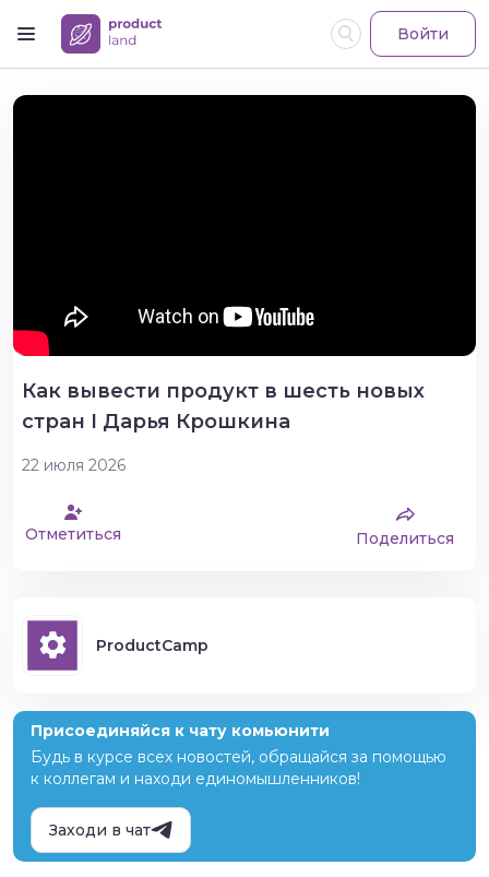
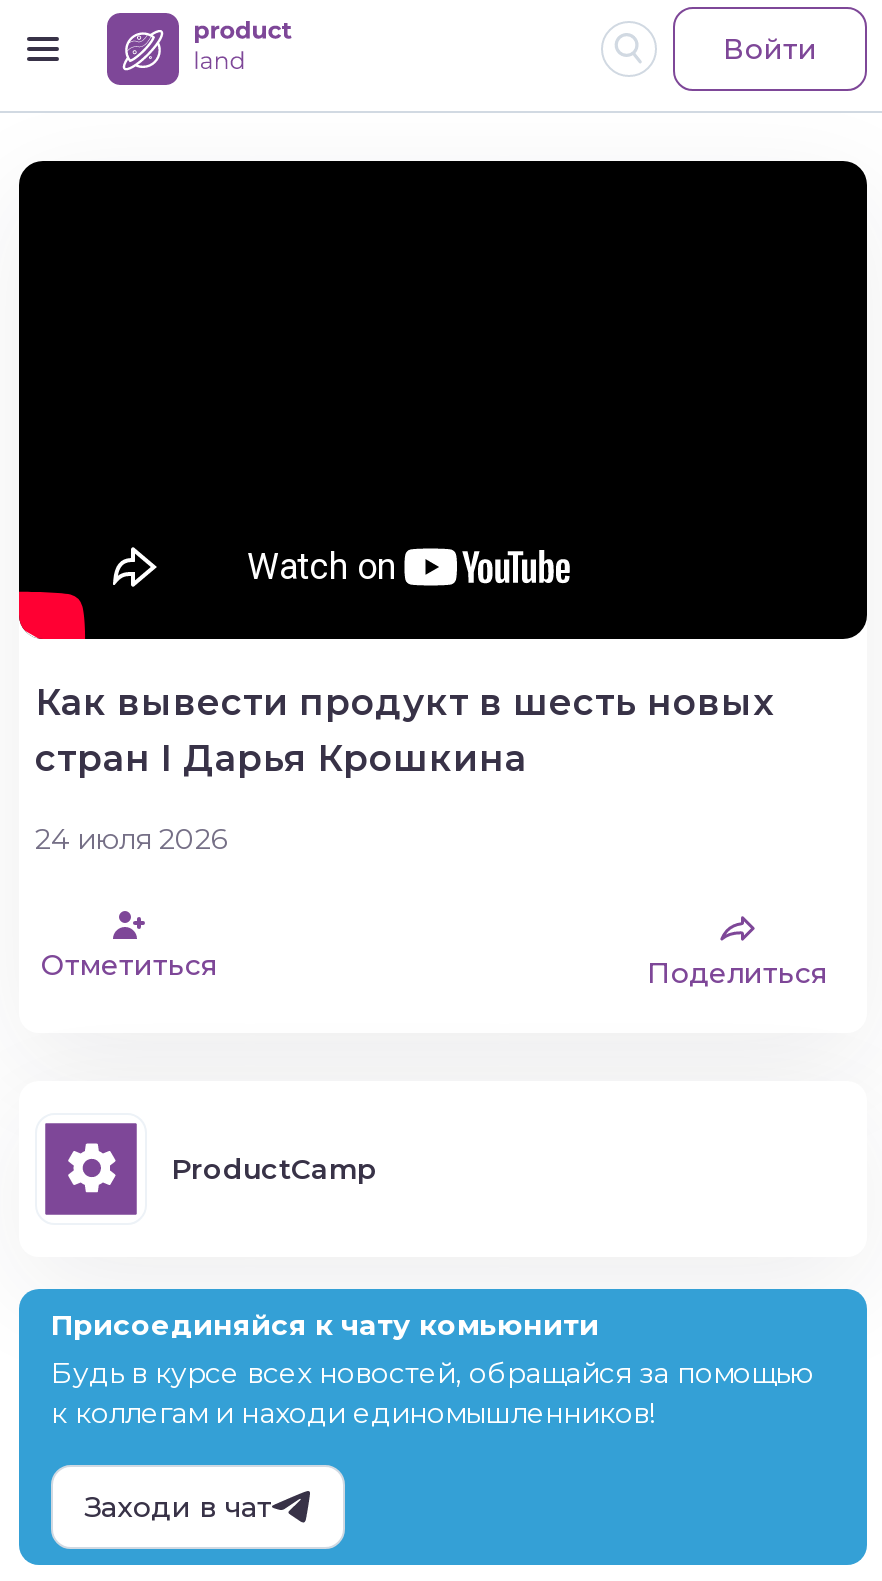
[22,455,126,475] 22 июля 2026 -> [35,820,227,856] 24 июля 2026

